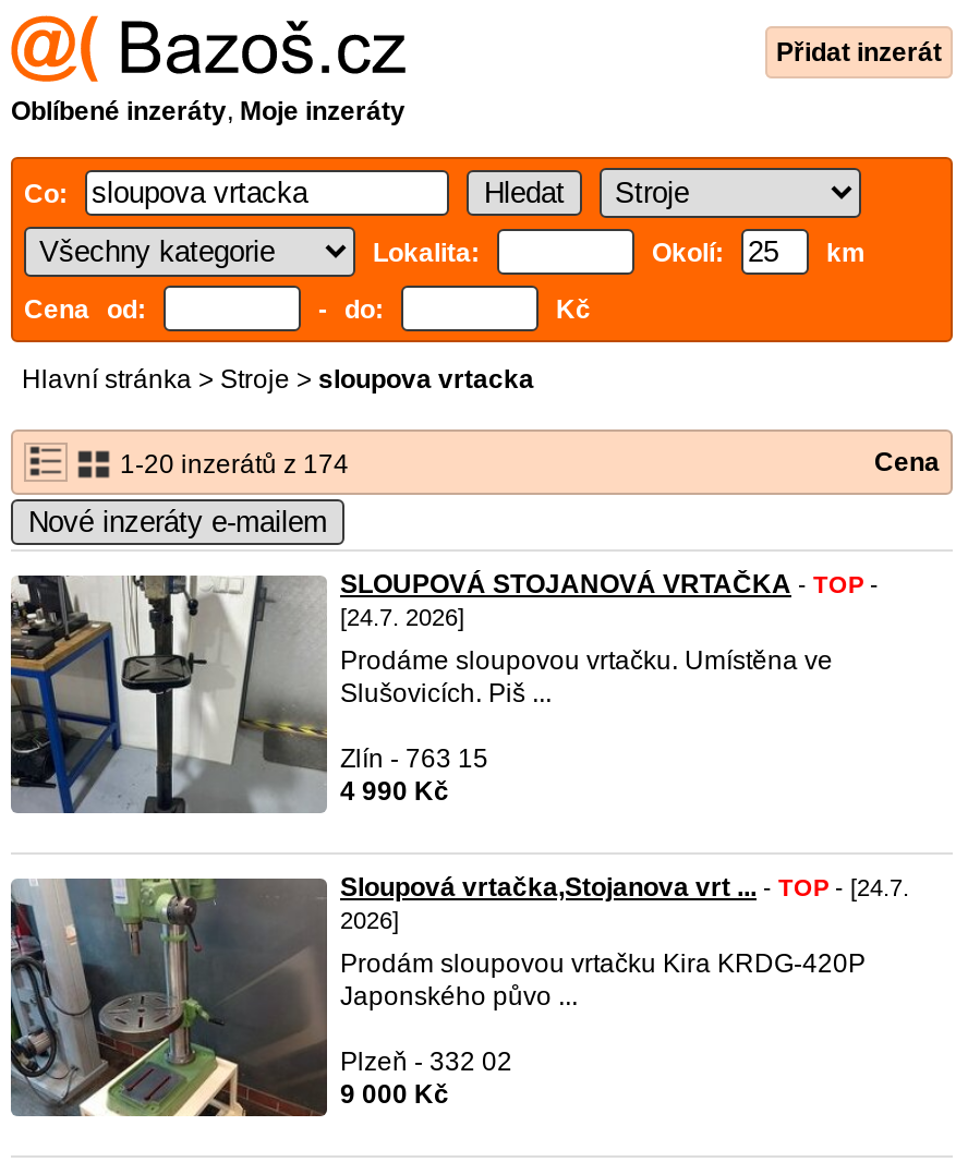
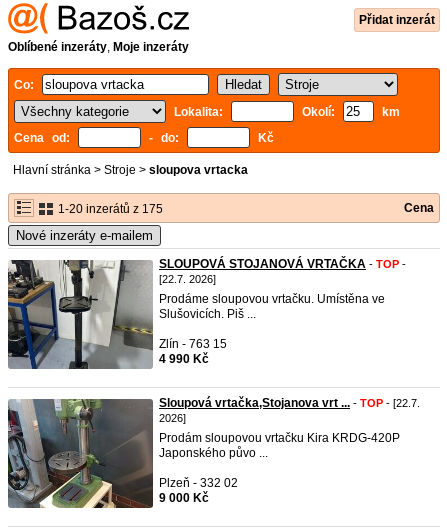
[113,449,349,480] 1-20 inzerátů z 174 -> [55,202,163,216] 1-20 inzerátů z 175
[340,604,464,630] [24.7. 2026] -> [159,273,216,285] [22.7. 2026]
[340,872,909,903] Sloupová vrtačka,Stojanova vrt ... - TOP - [24.7. -> [159,396,420,410] Sloupová vrtačka,Stojanova vrt ... - TOP - [22.7.

